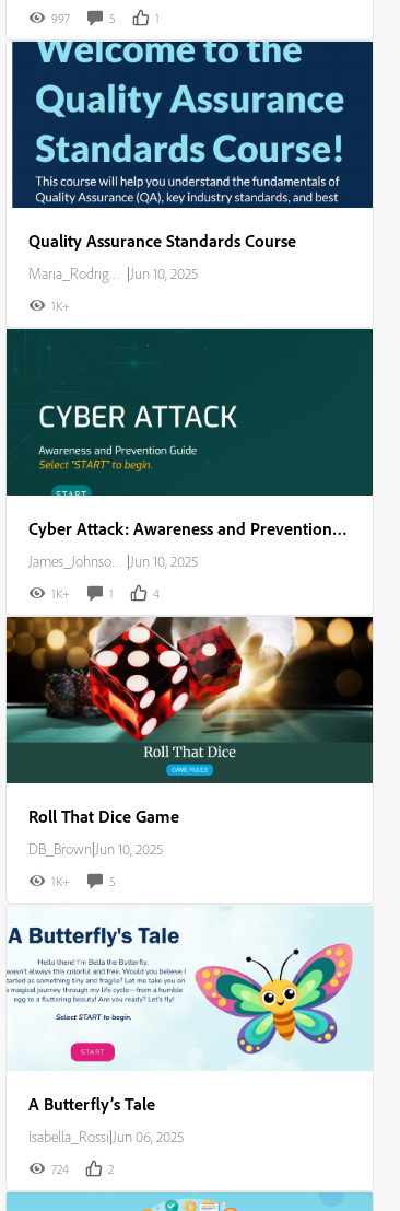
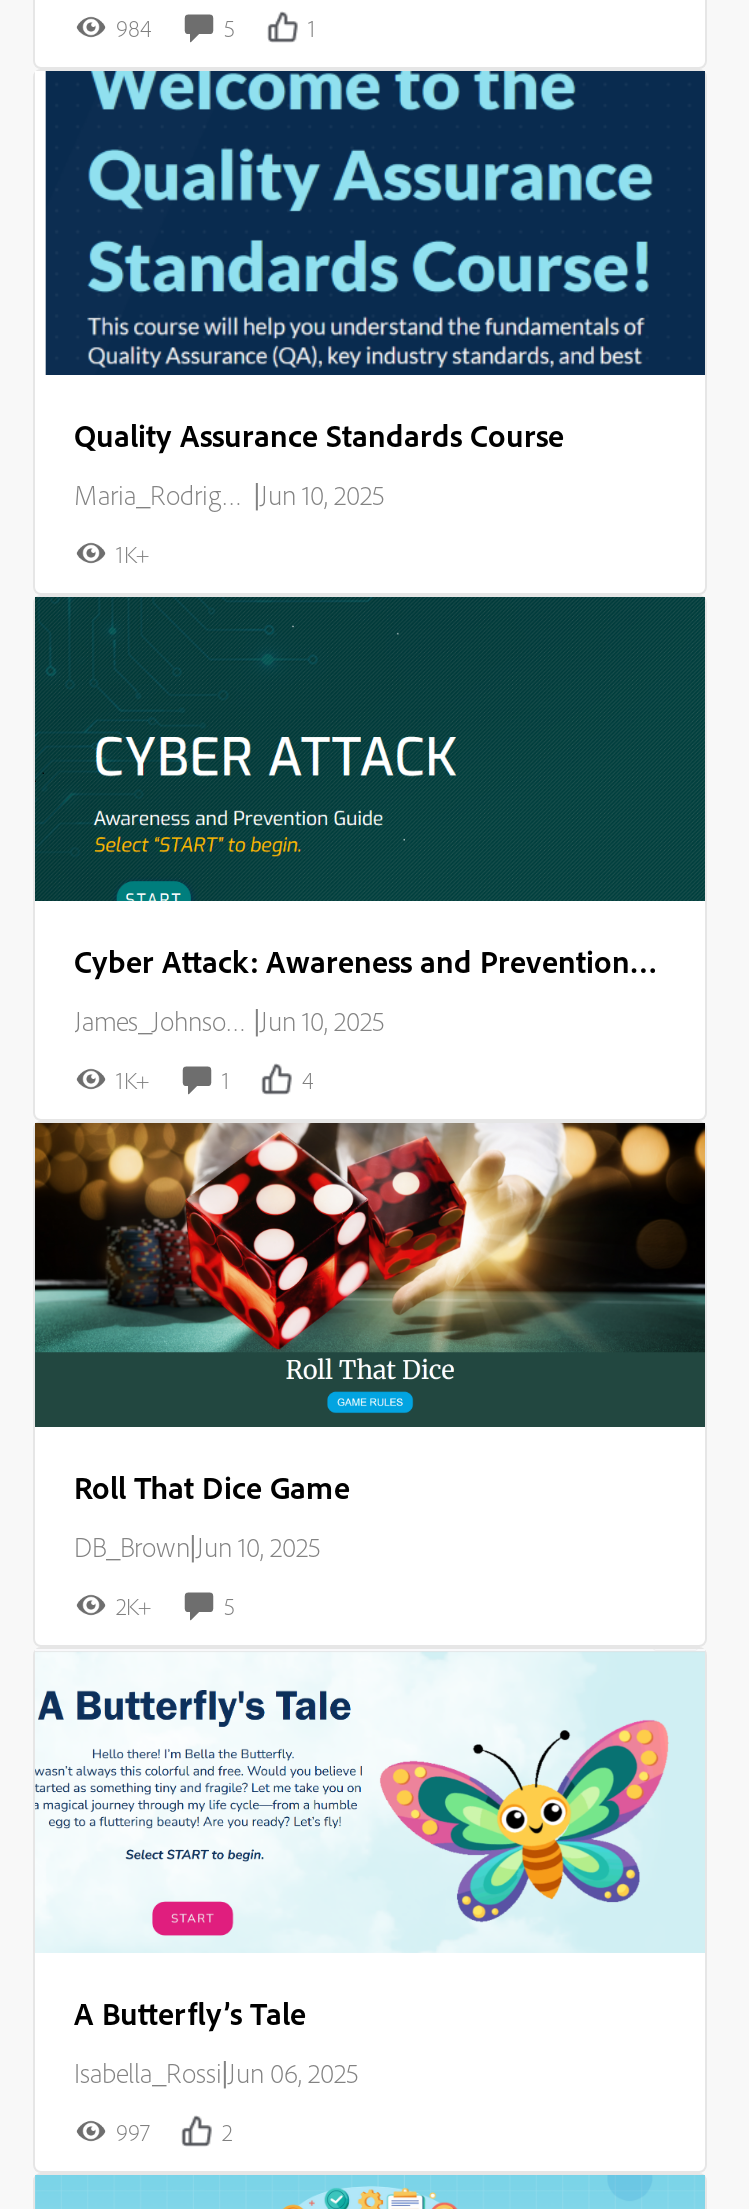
[51,10,69,26] 997 -> [116,13,152,43] 984
[51,873,69,889] 1K+ -> [116,1591,152,1621] 2K+
[51,1161,68,1177] 724 -> [116,2117,150,2147] 997

